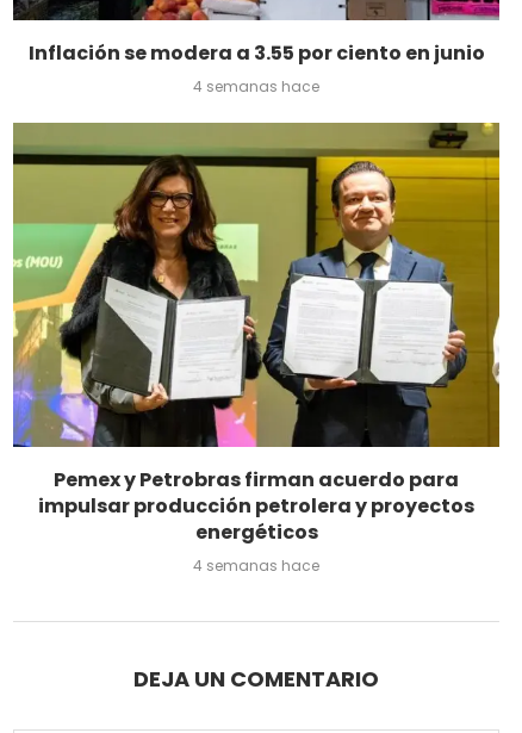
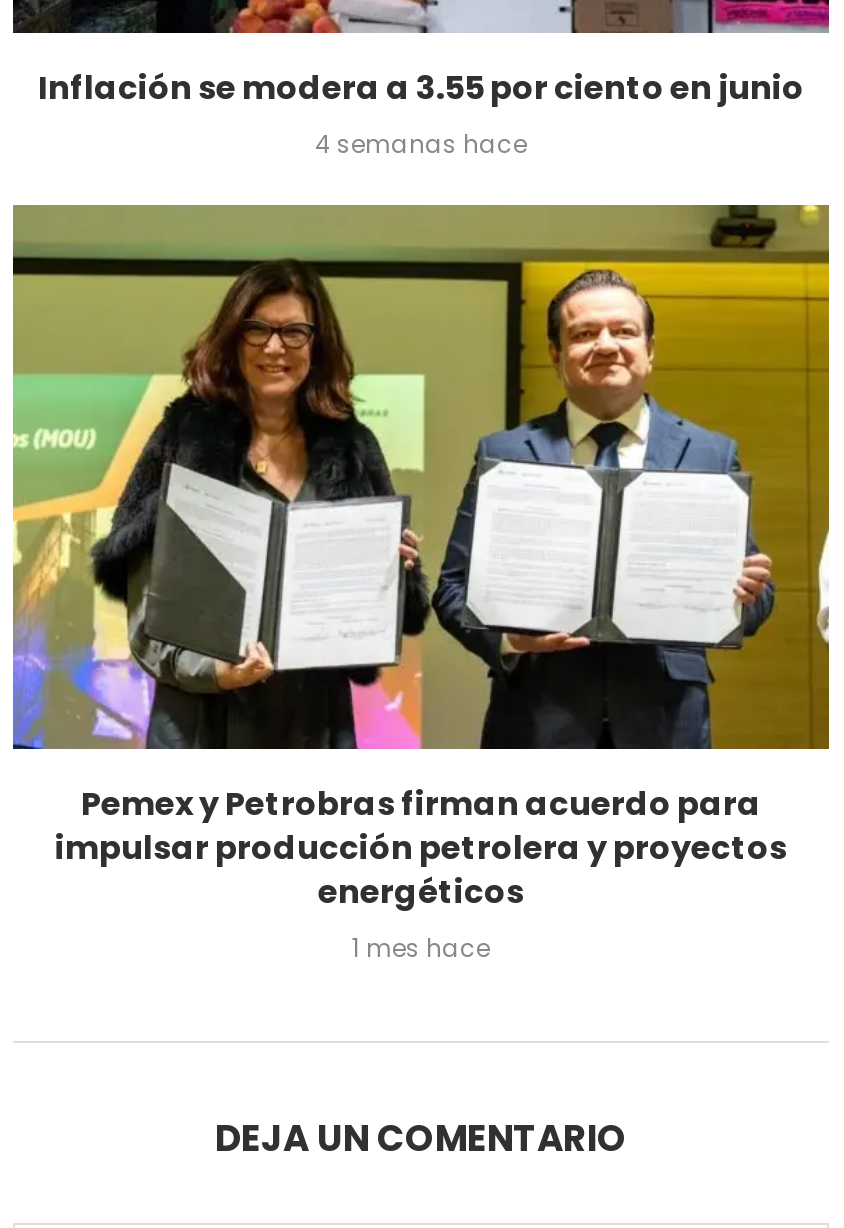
[193,555,319,576] 4 semanas hace -> [352,932,490,966] 1 mes hace

